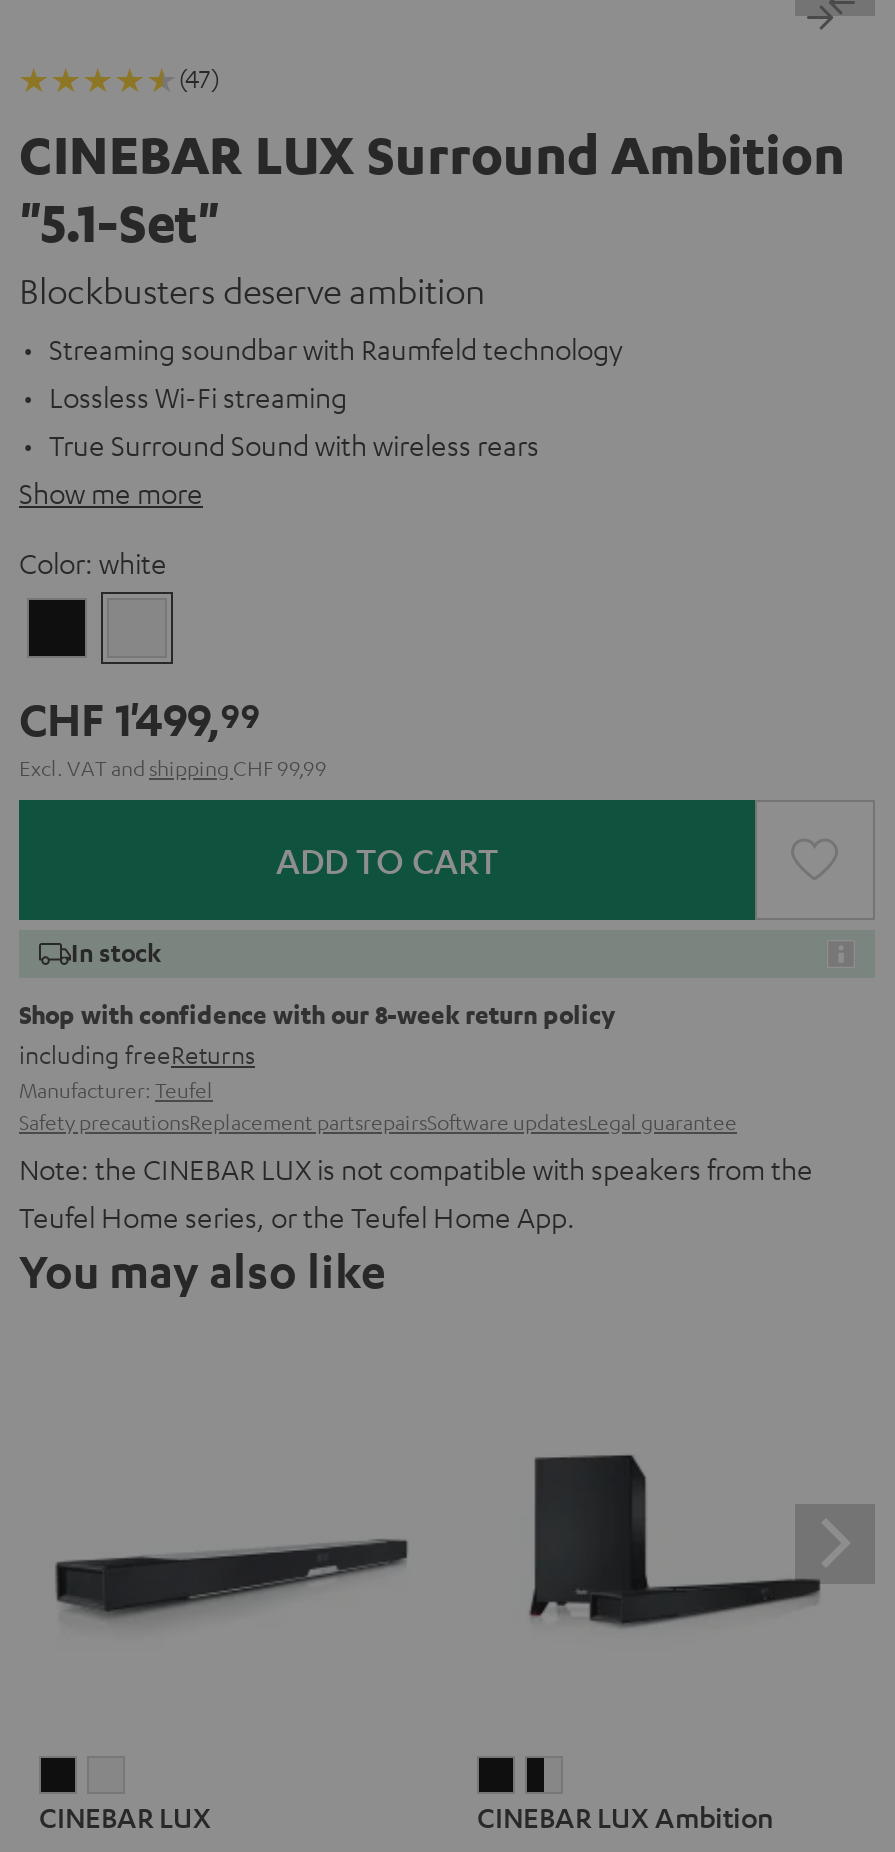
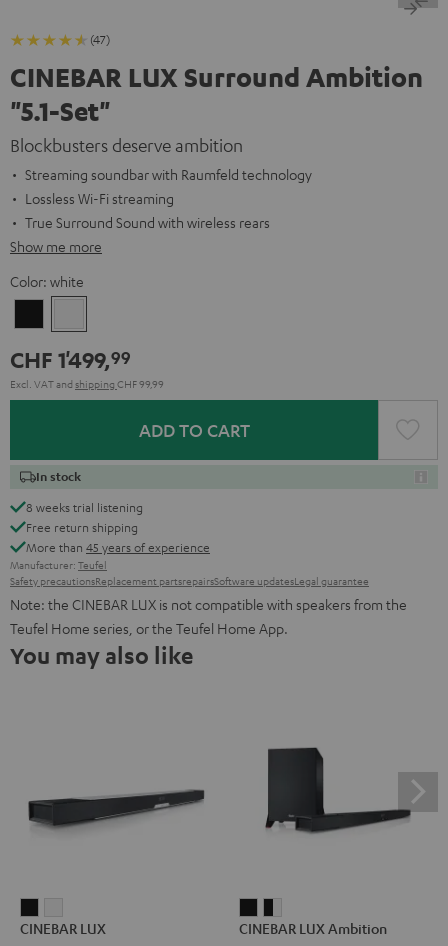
[19,998,615,1070] Shop with confidence with our 8-week return policy | including freeReturns -> [26,499,210,555] 8 weeks trial listening | Free return shipping | More than 45 years of experience

